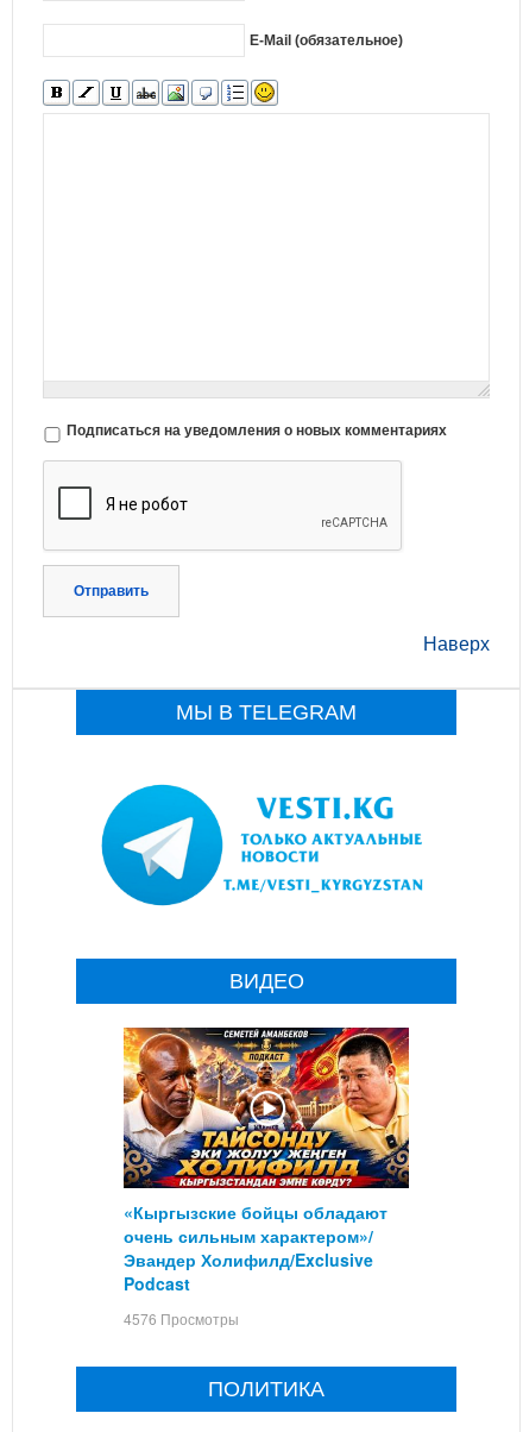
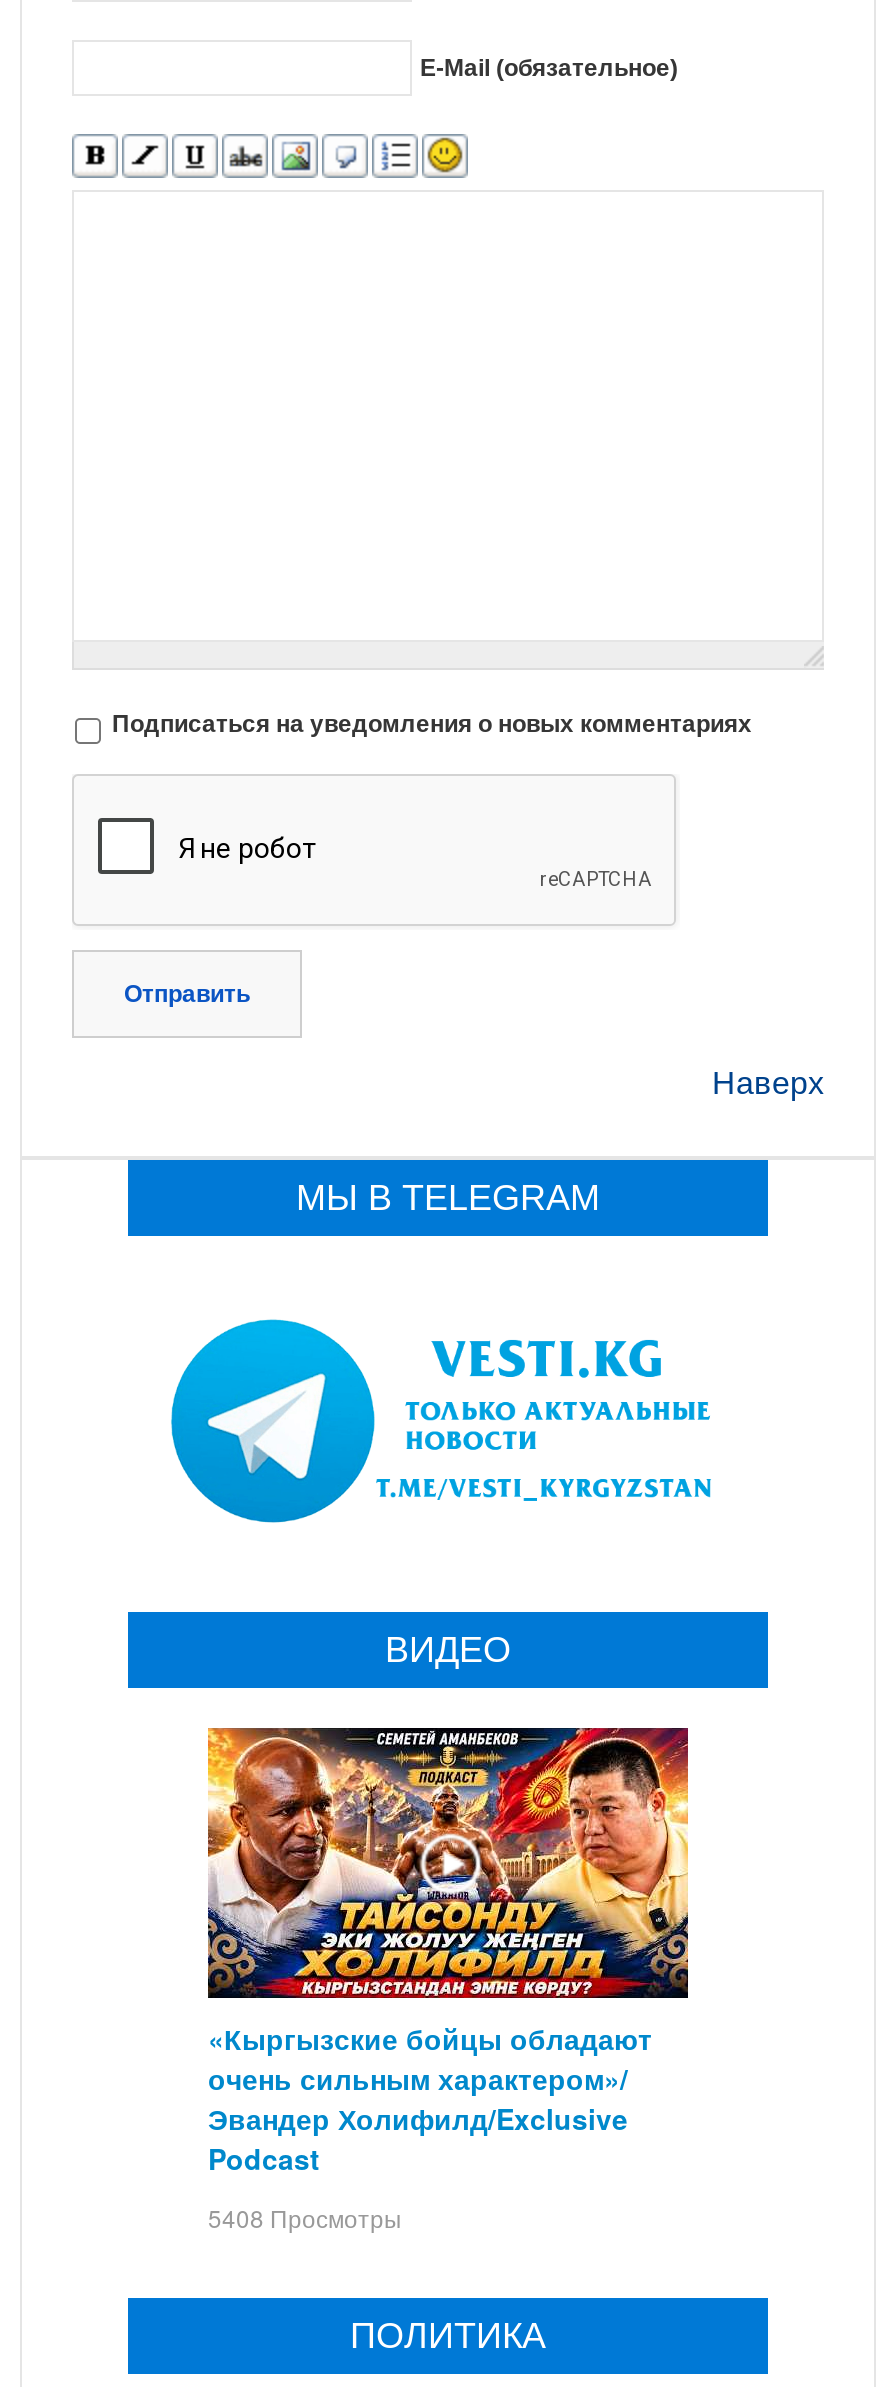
[124,1308,239,1328] 4576 Просмотры -> [208,2200,402,2234] 5408 Просмотры

